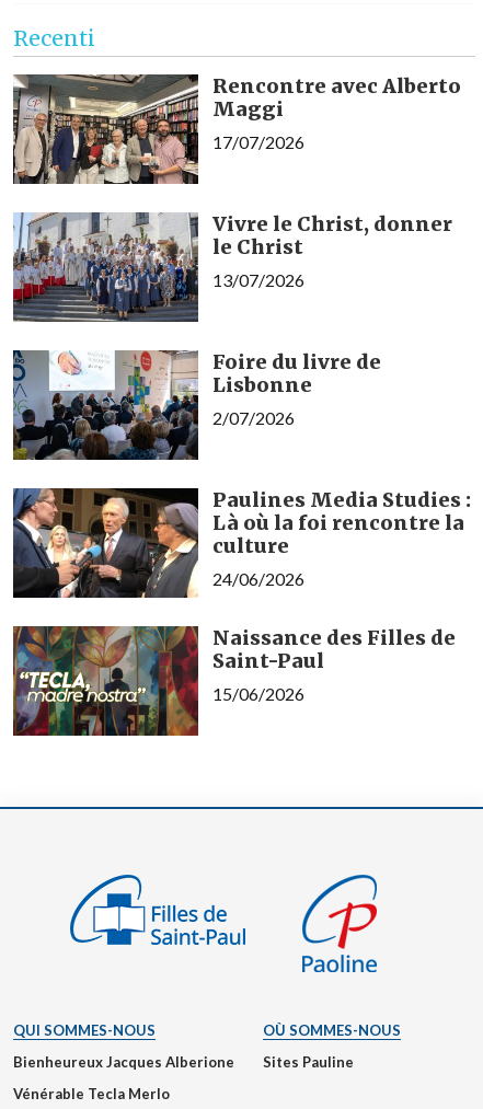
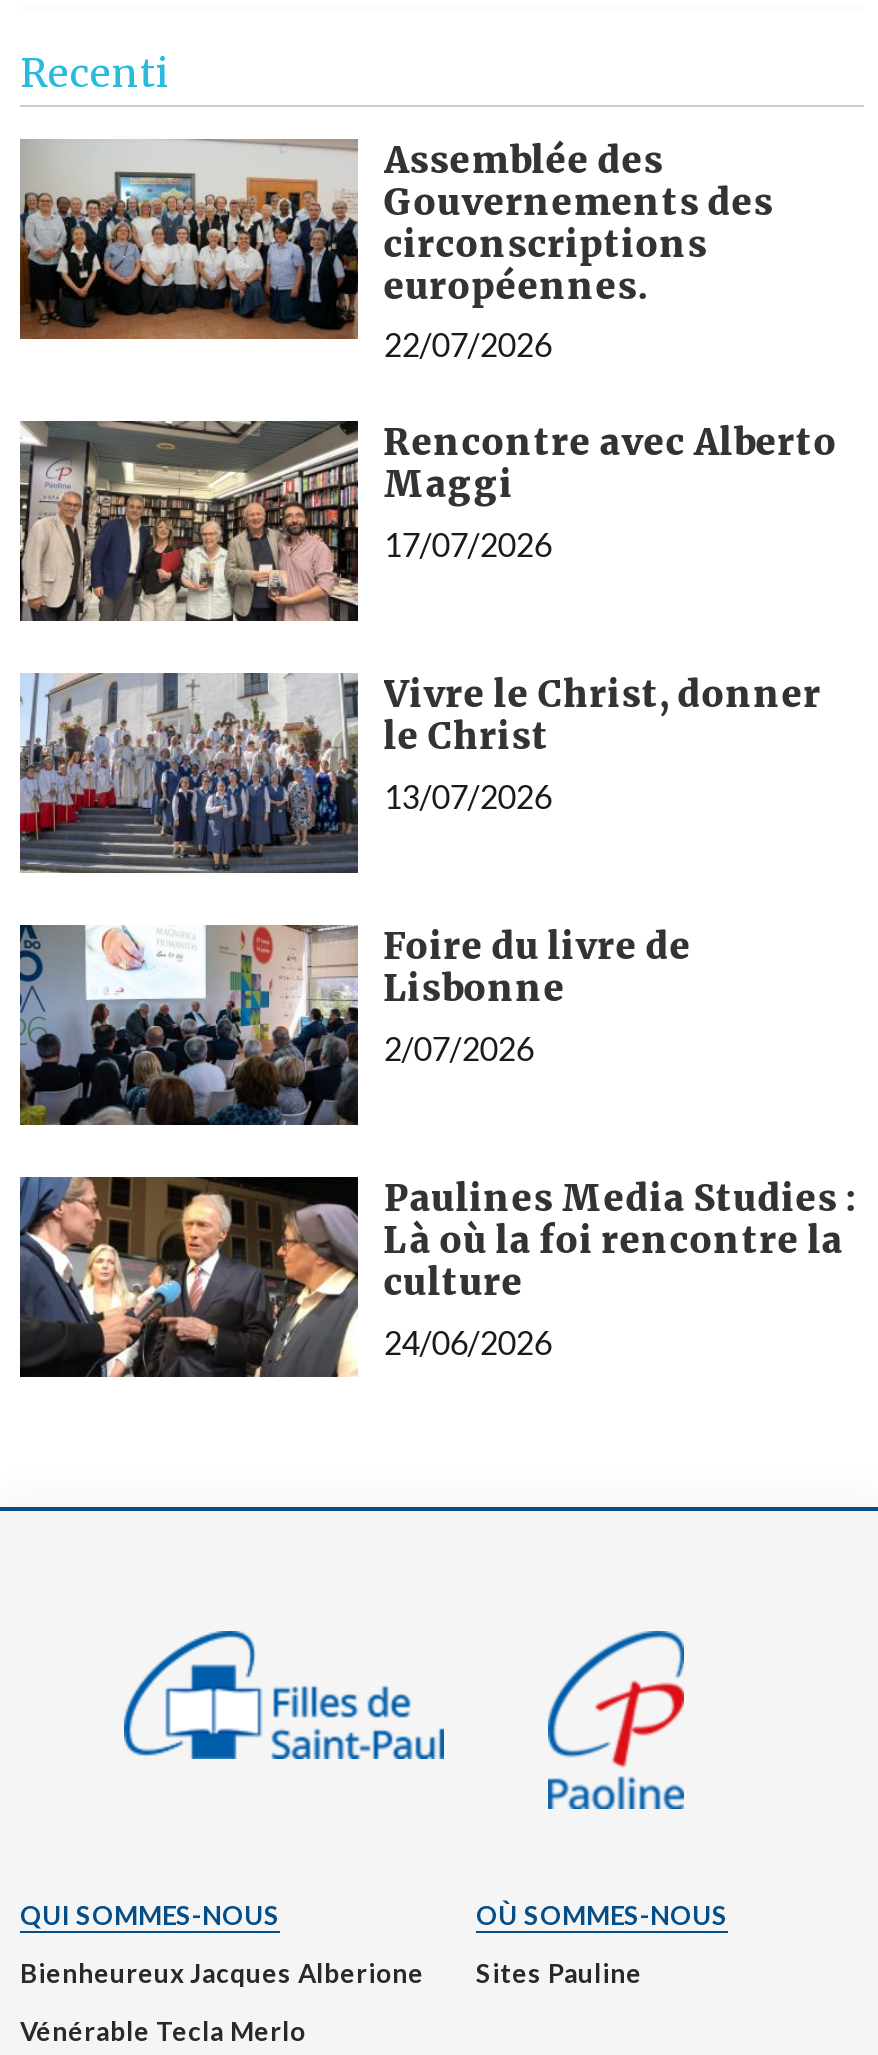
none -> [20,136,774,363] [image] | Assemblée des | Gouvernements des | circonscriptions | européennes. | 22/07/2026
moved [11,71,471,589] -> [16,416,856,1360]: [image] | Rencontre avec Alberto | Maggi | ... | culture | 24/06/2026
[12,625,455,737] [image] | Naissance des Filles de | Saint-Paul | 15/06/2026 -> none

